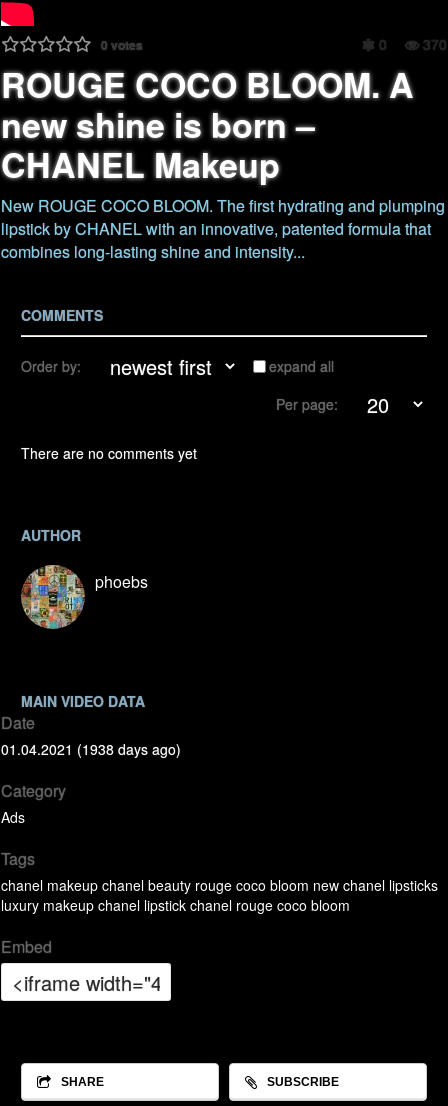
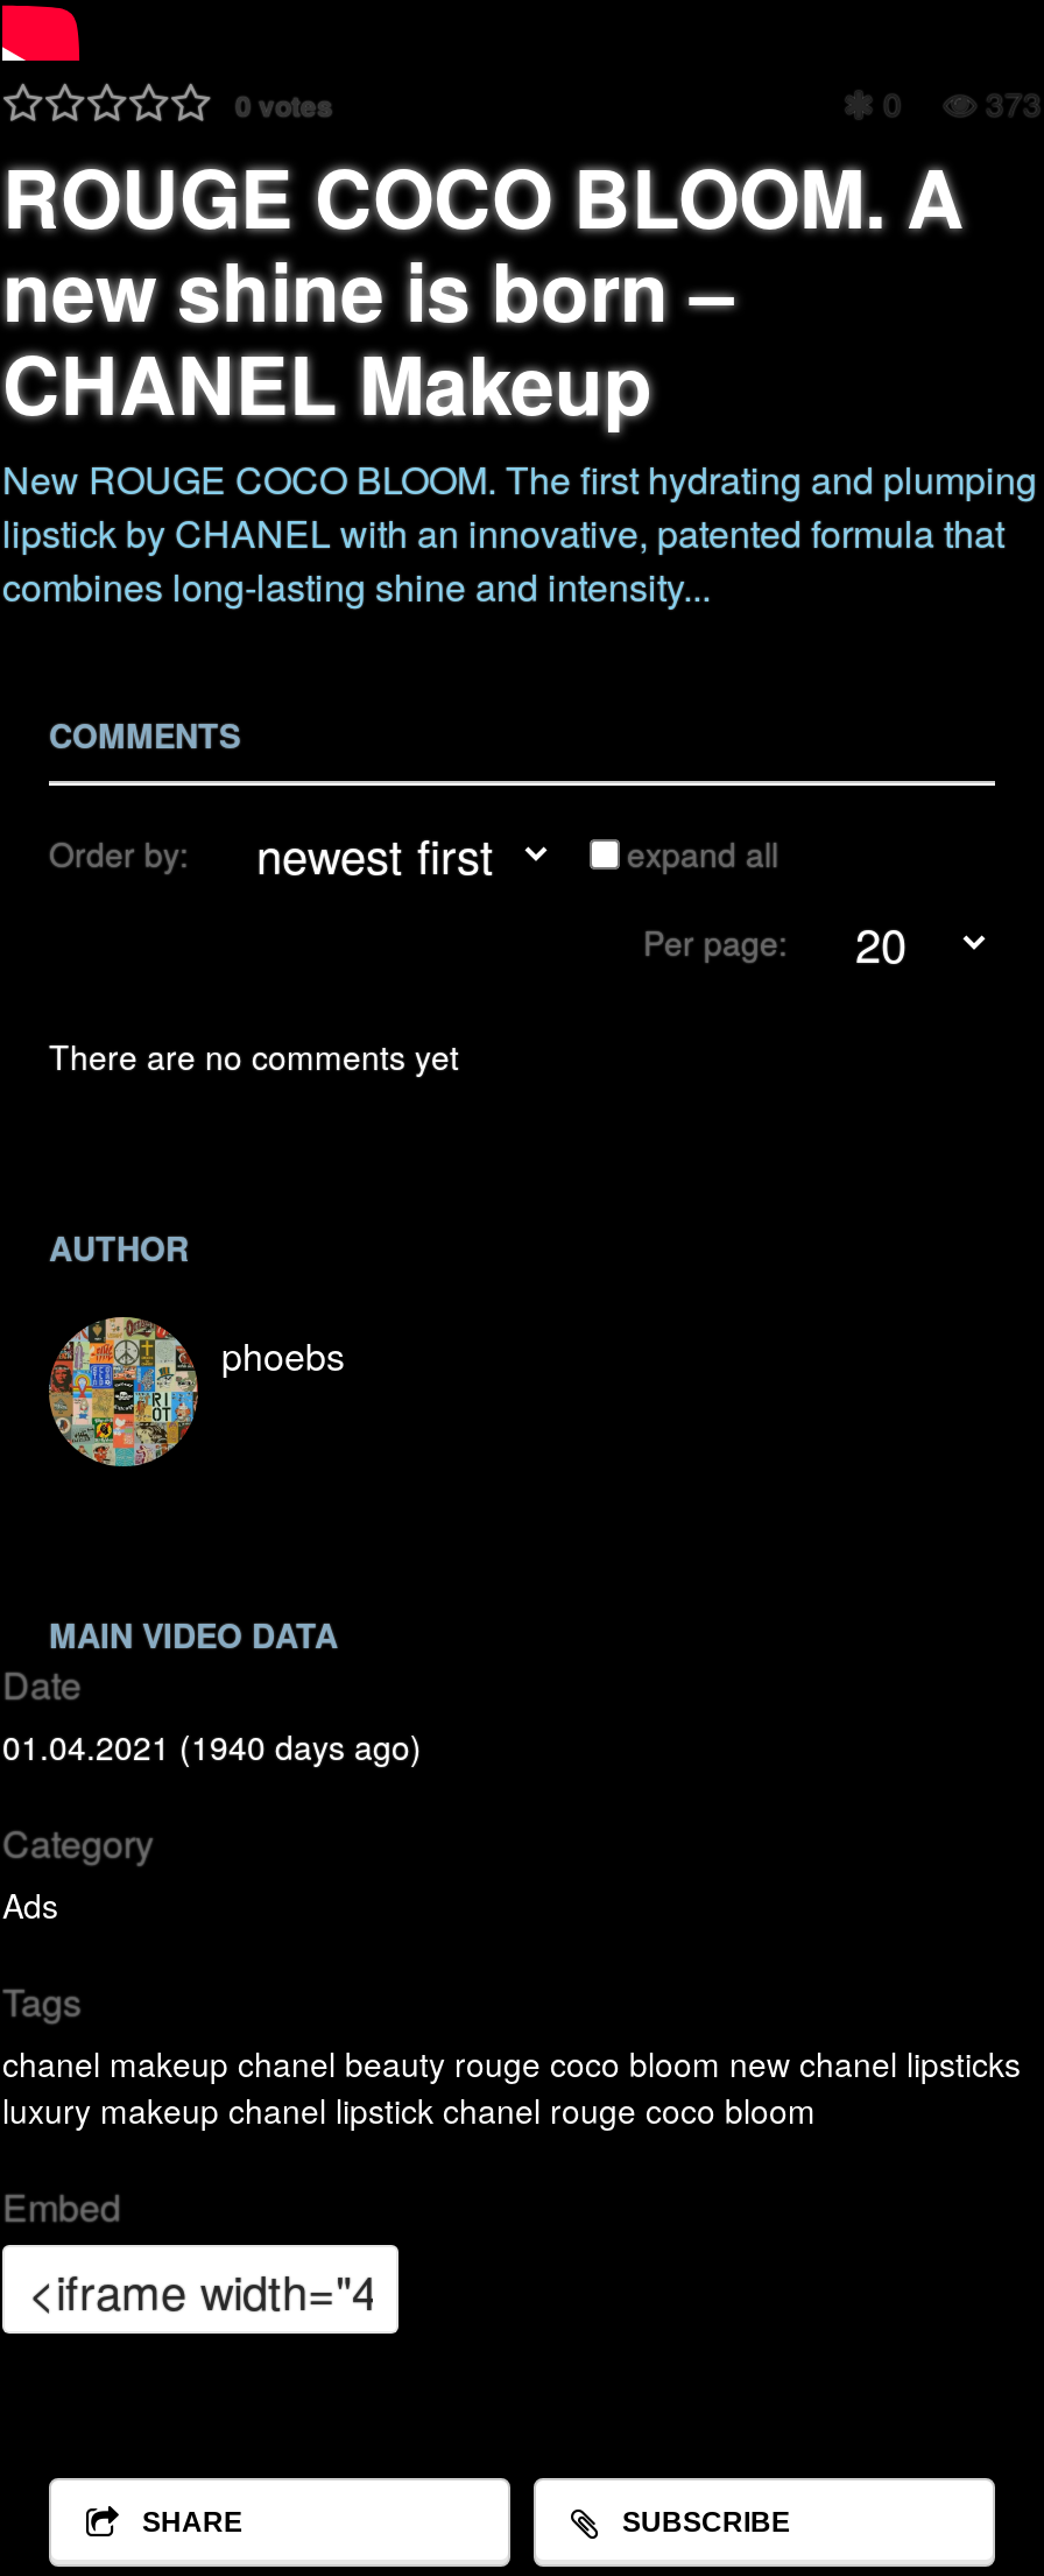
[375,34,447,54] 0 370 -> [874,79,1042,126] 0 373
[1,739,181,759] 01.04.2021 (1938 days ago) -> [2,1723,422,1769] 01.04.2021 (1940 days ago)

